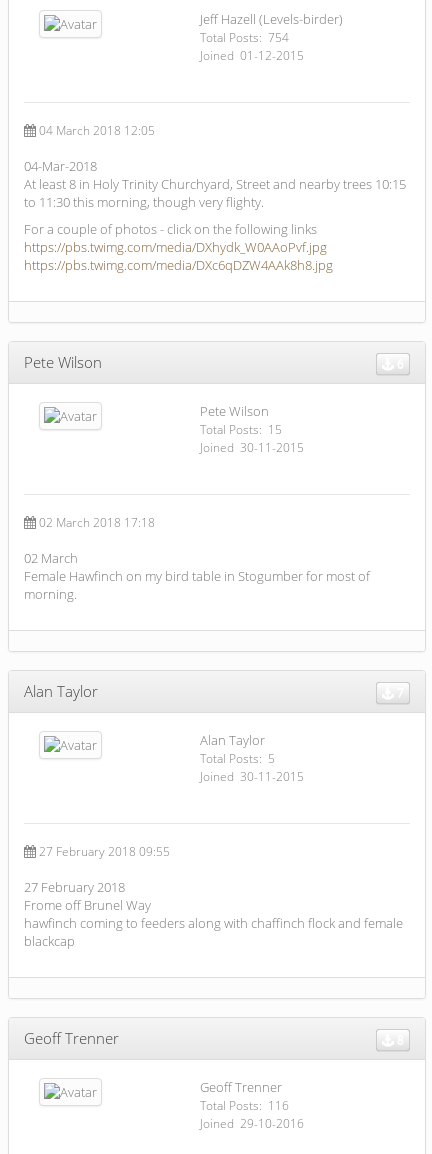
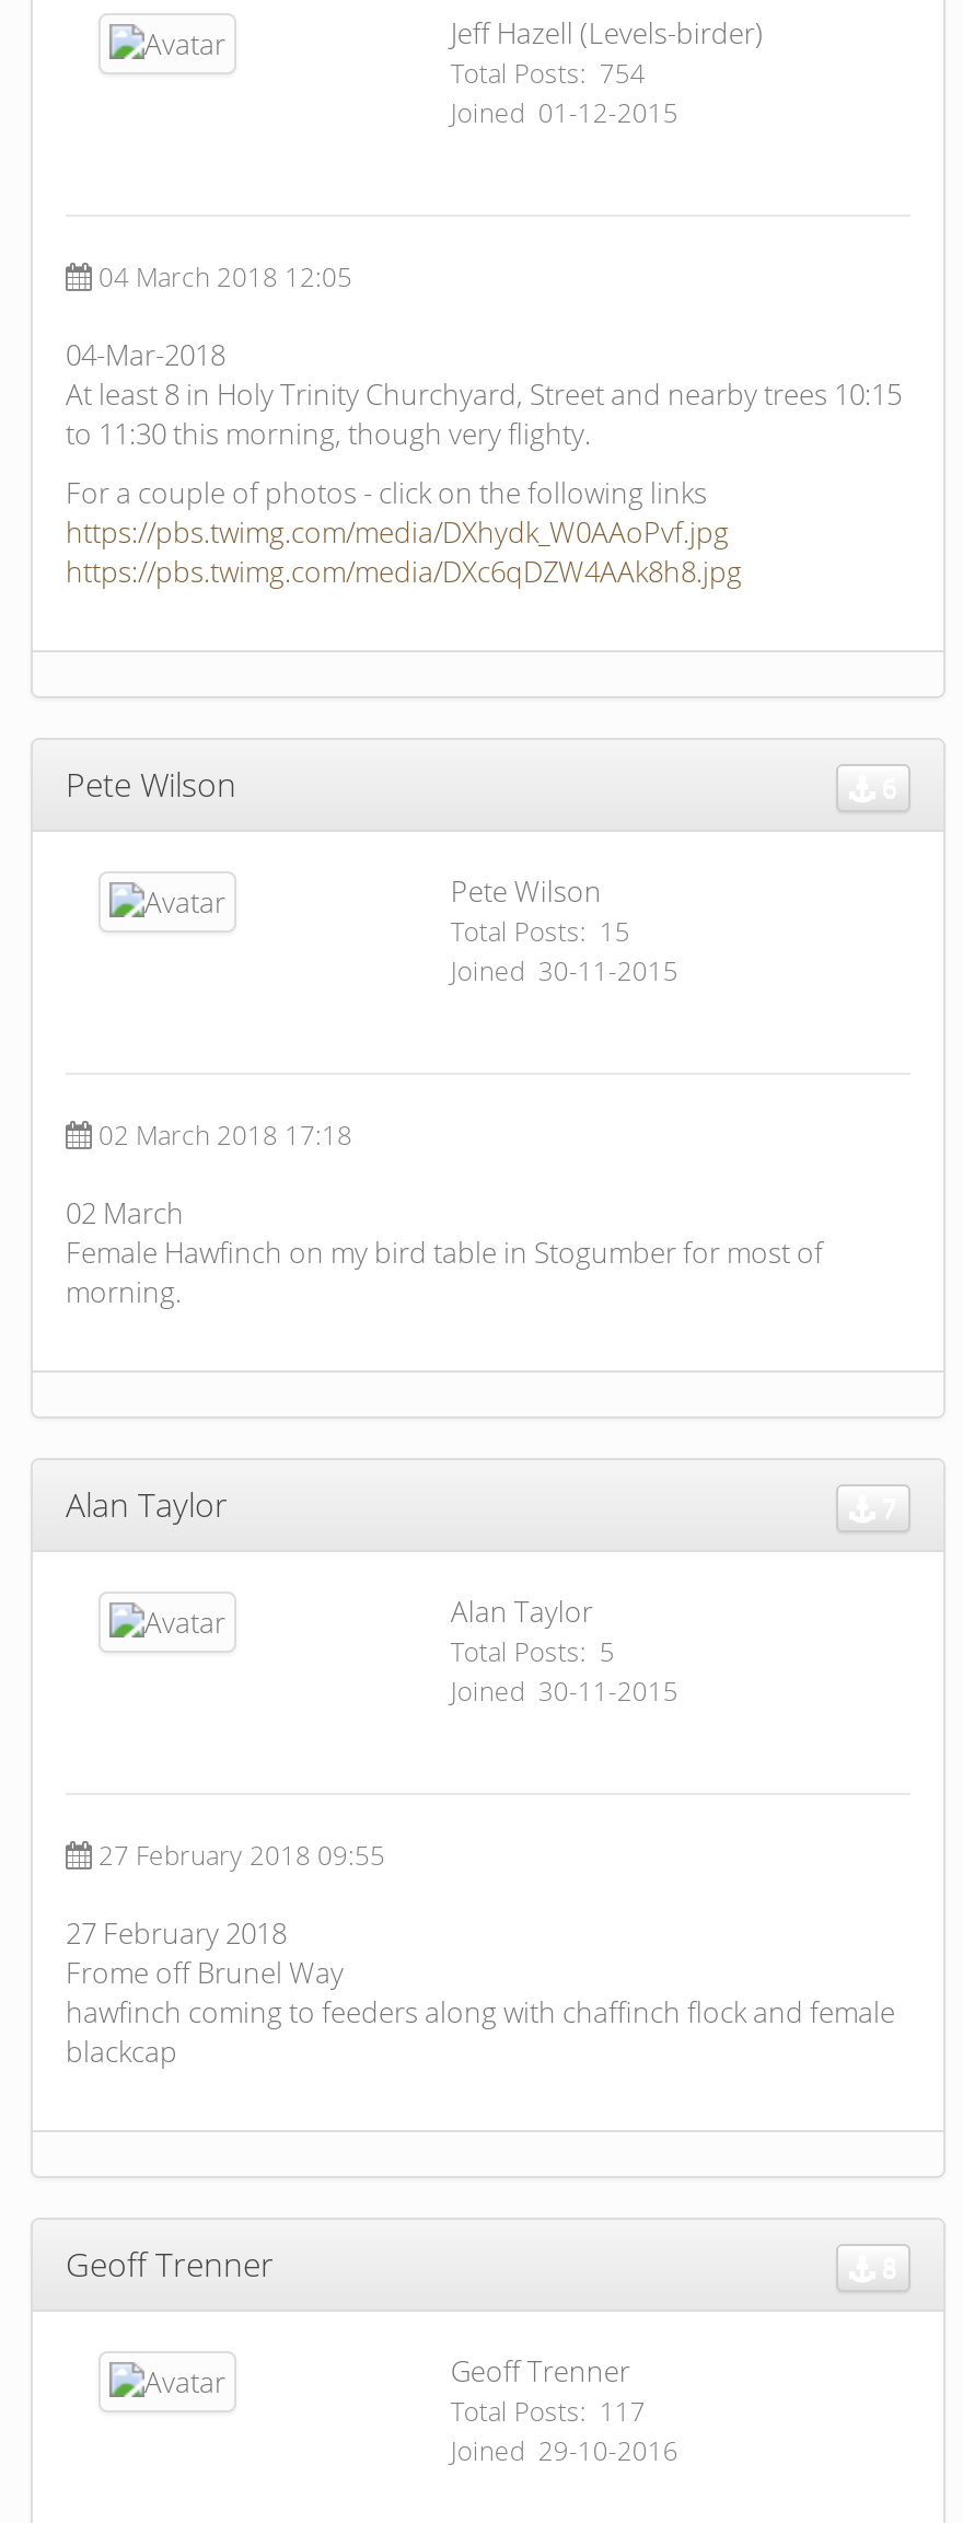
[200,1097,289,1114] Total Posts: 116 -> [450,2393,645,2430] Total Posts: 117

